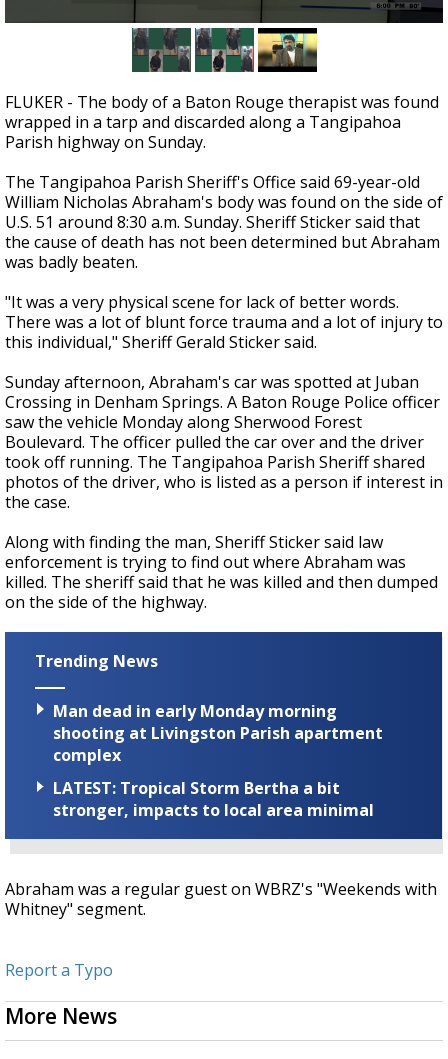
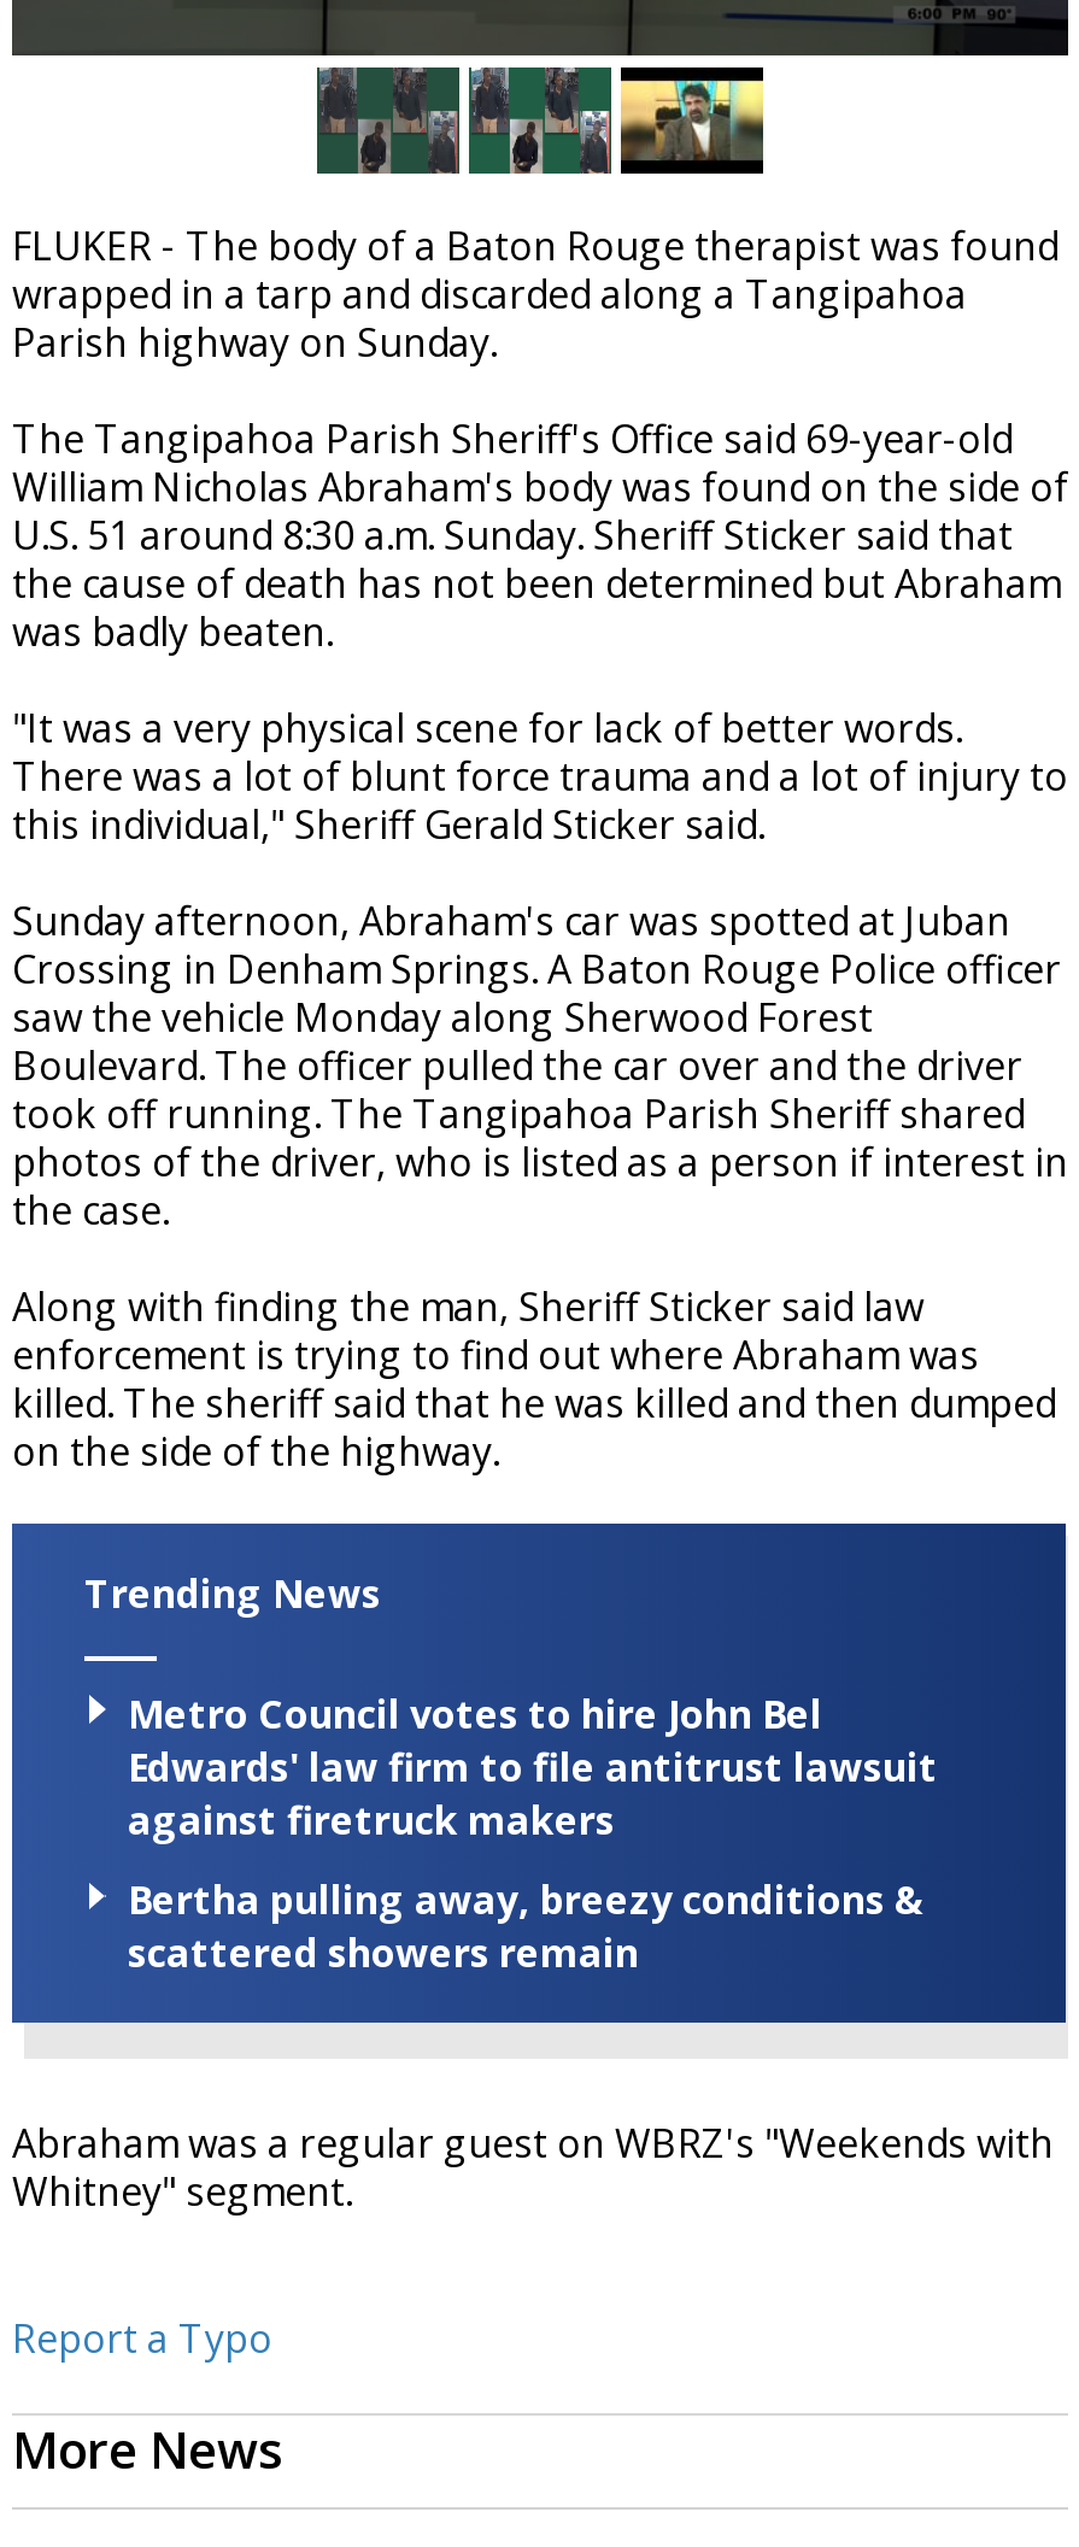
[53,700,383,766] Man dead in early Monday morning | shooting at Livingston Parish apartment | complex -> [128,1688,938,1847] Metro Council votes to hire John Bel | Edwards' law firm to file antitrust lawsuit | against firetruck makers
[53,777,374,821] LATEST: Tropical Storm Bertha a bit | stronger, impacts to local area minimal -> [128,1874,923,1980] Bertha pulling away, breezy conditions & | scattered showers remain

